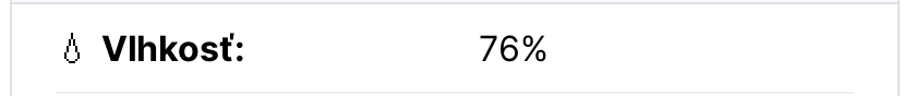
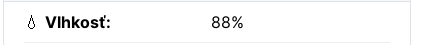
[479,26,549,70] 76% -> [211,12,244,32] 88%

